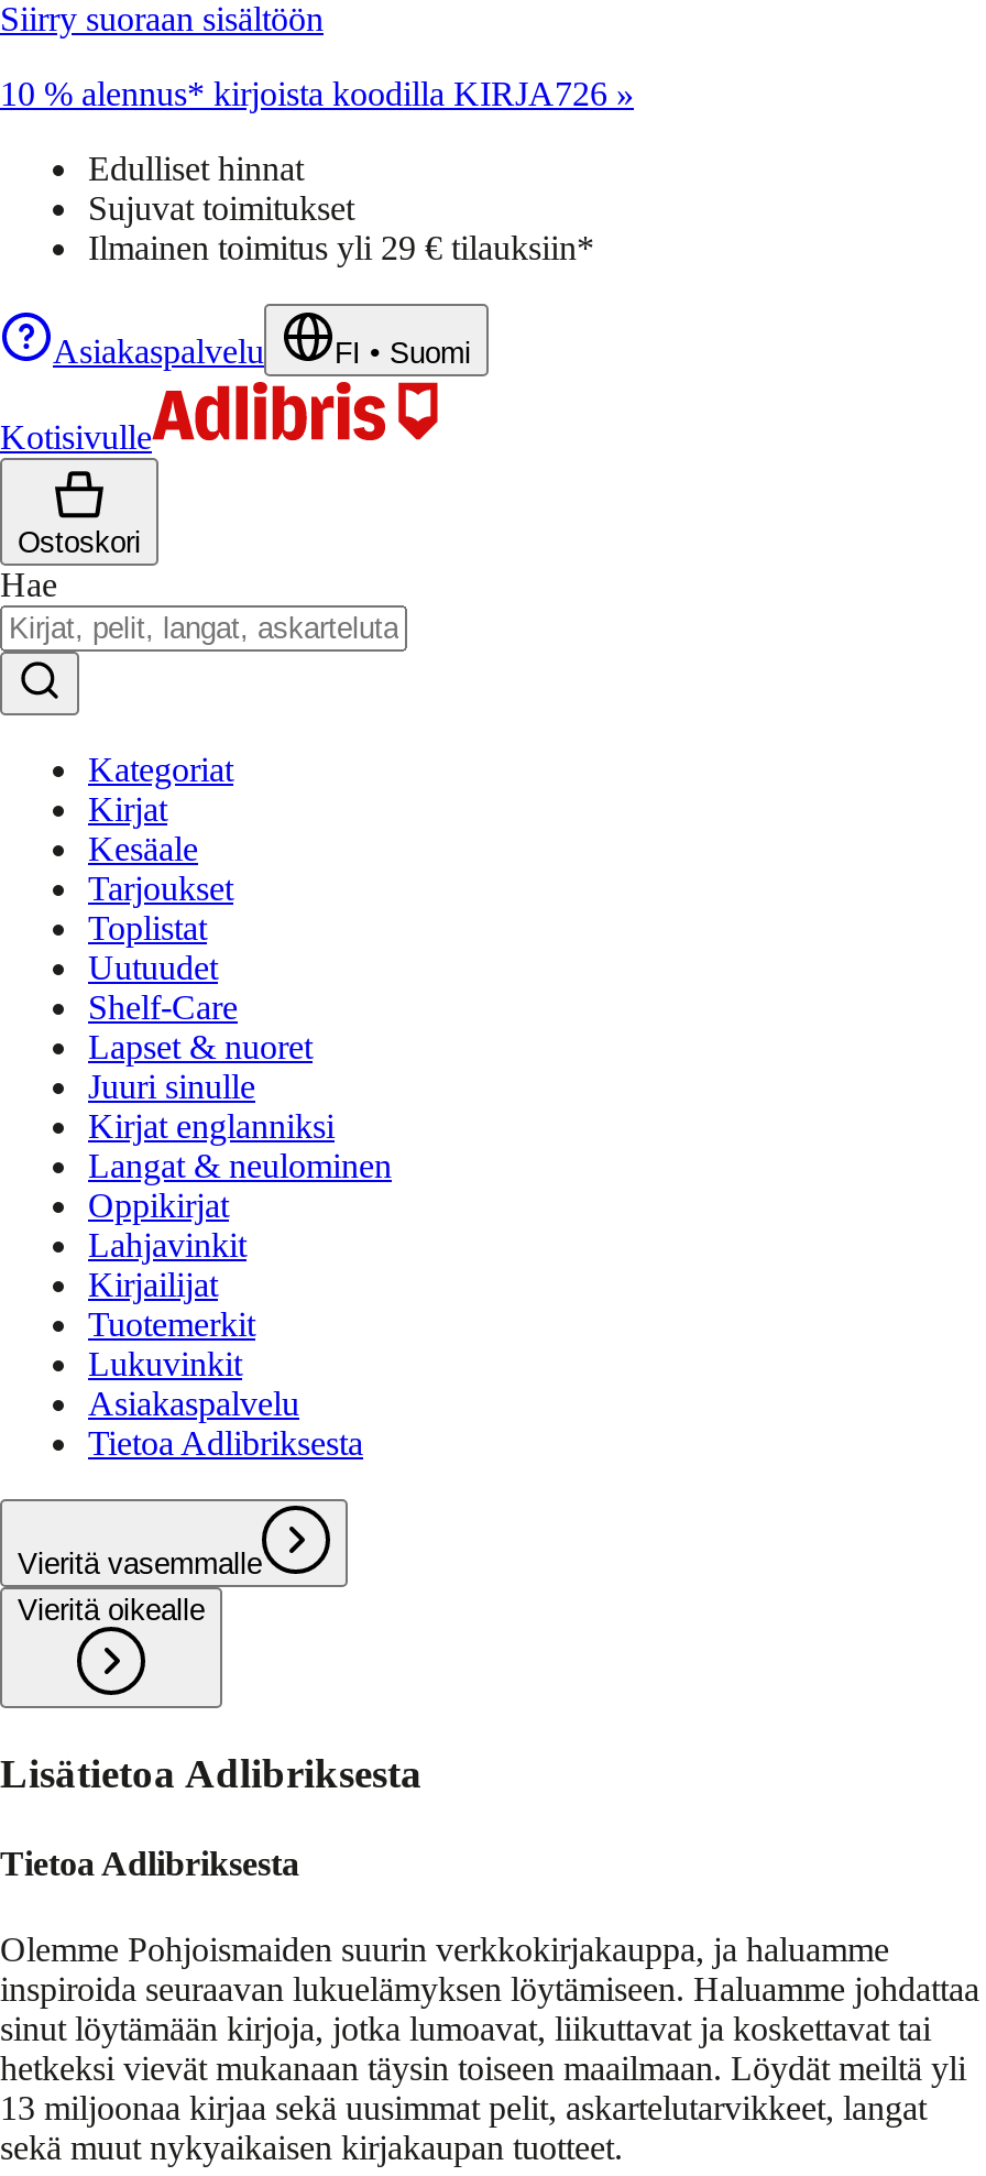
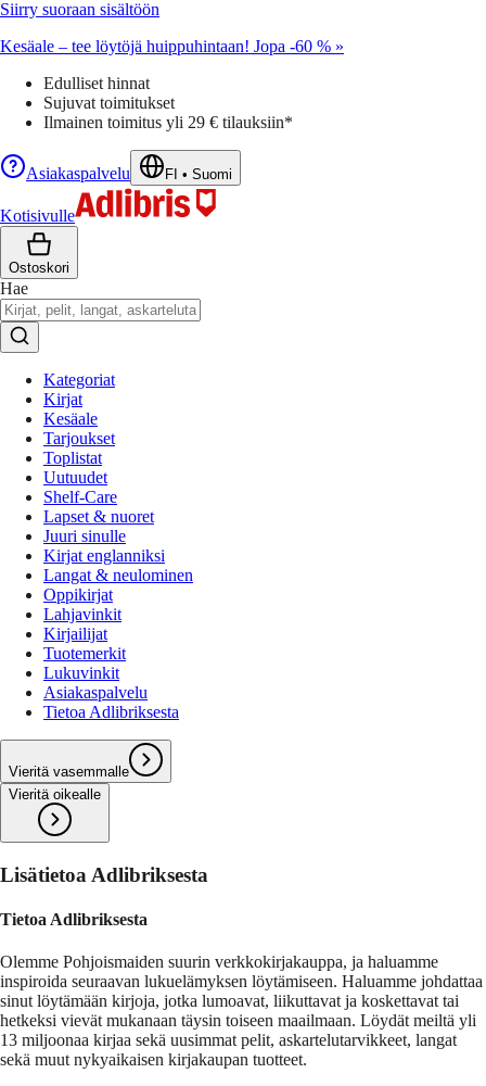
[0,75,634,112] 10 % alennus* kirjoista koodilla KIRJA726 » -> [0,37,344,55] Kesäale – tee löytöjä huippuhintaan! Jopa -60 % »

